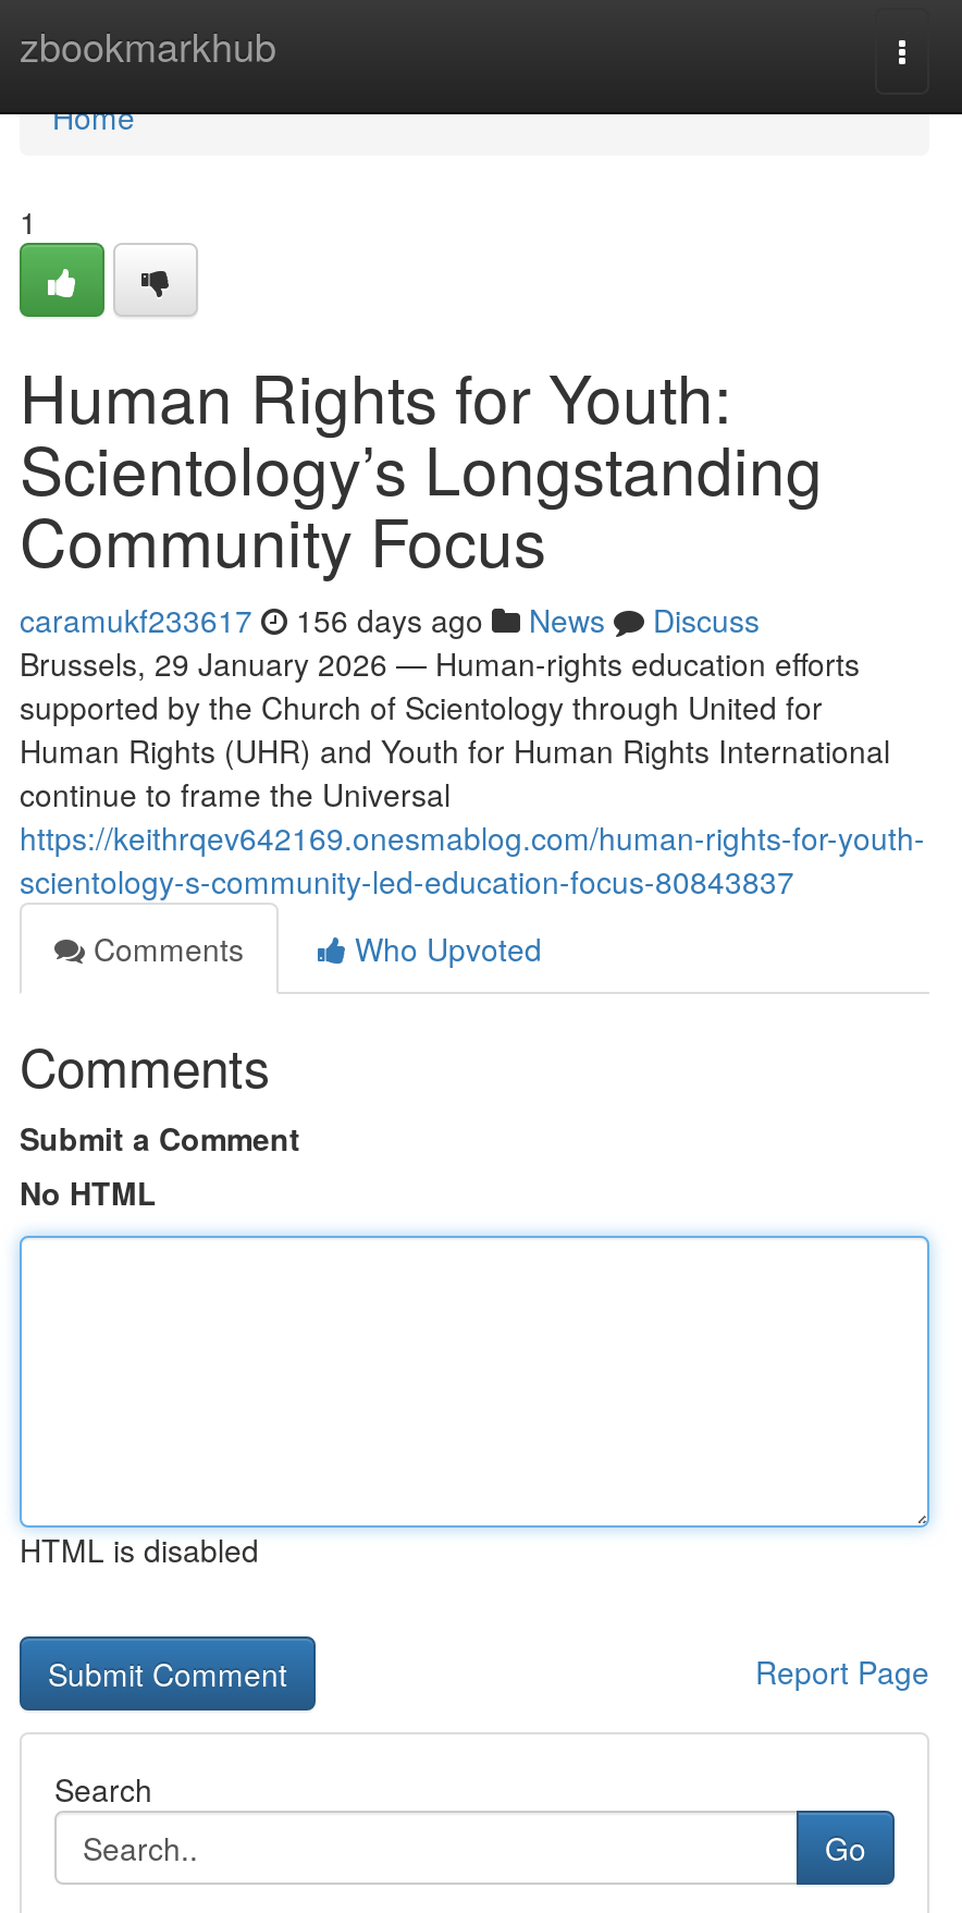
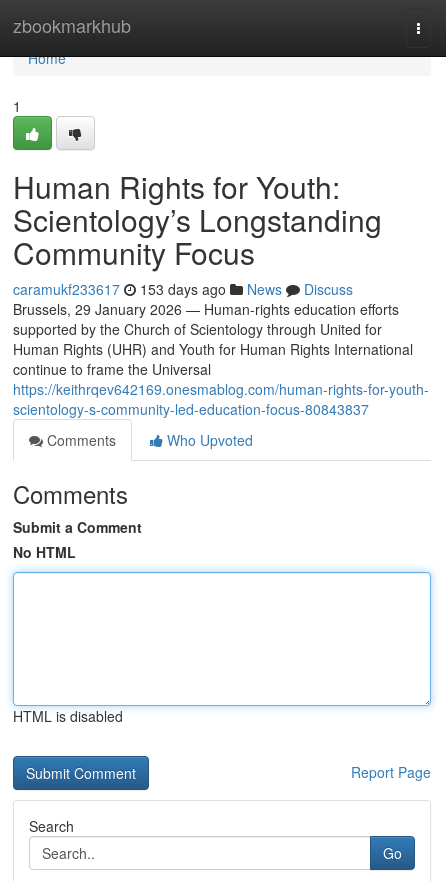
[20,598,760,641] caramukf233617 156 days ago News Discuss -> [13,279,353,299] caramukf233617 153 days ago News Discuss

